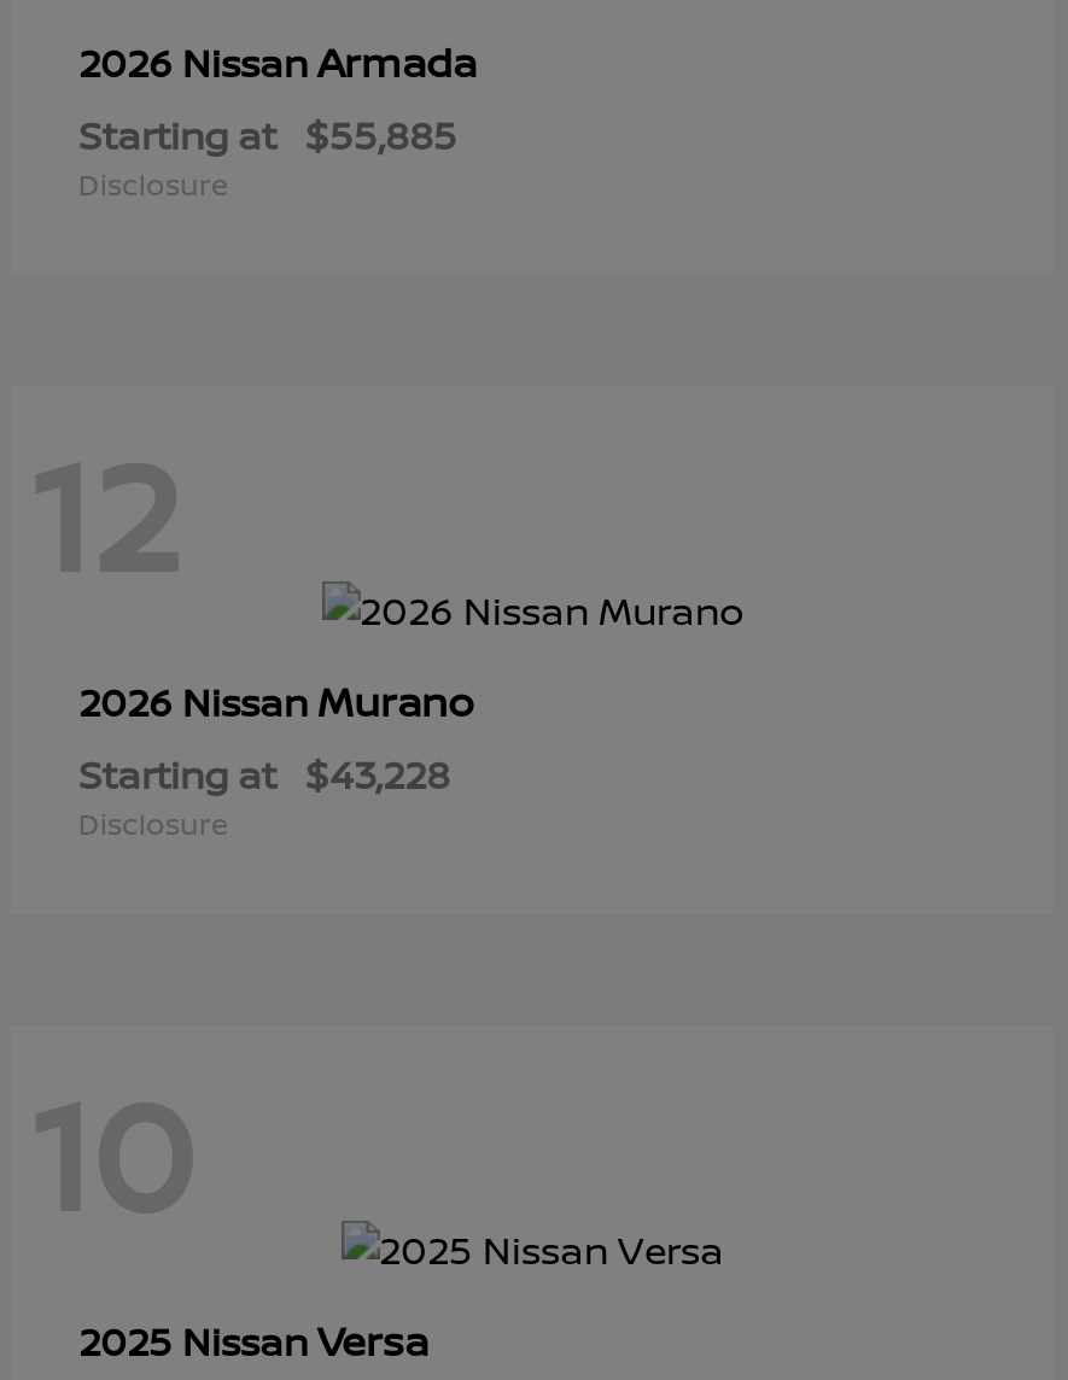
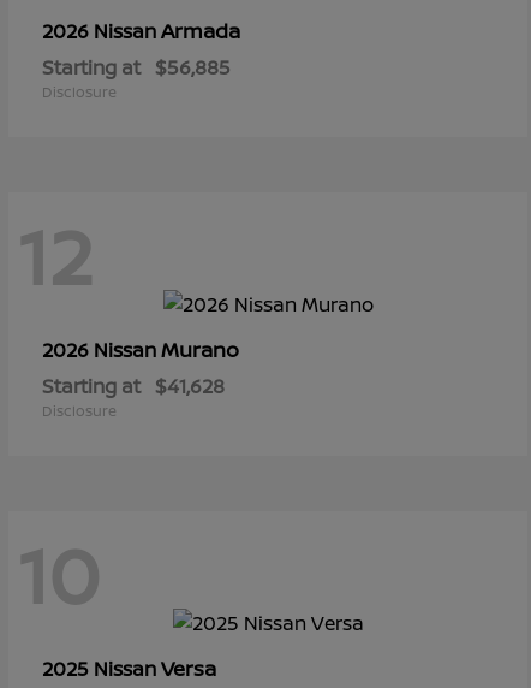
[78,109,457,162] Starting at $55,885 -> [42,54,231,81] Starting at $56,885
[78,748,450,801] Starting at $43,228 -> [42,373,225,400] Starting at $41,628

